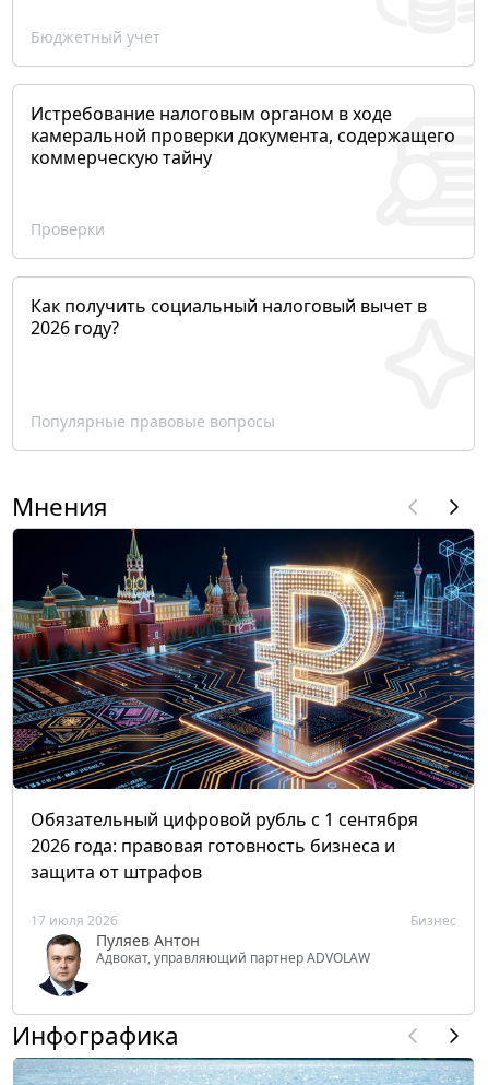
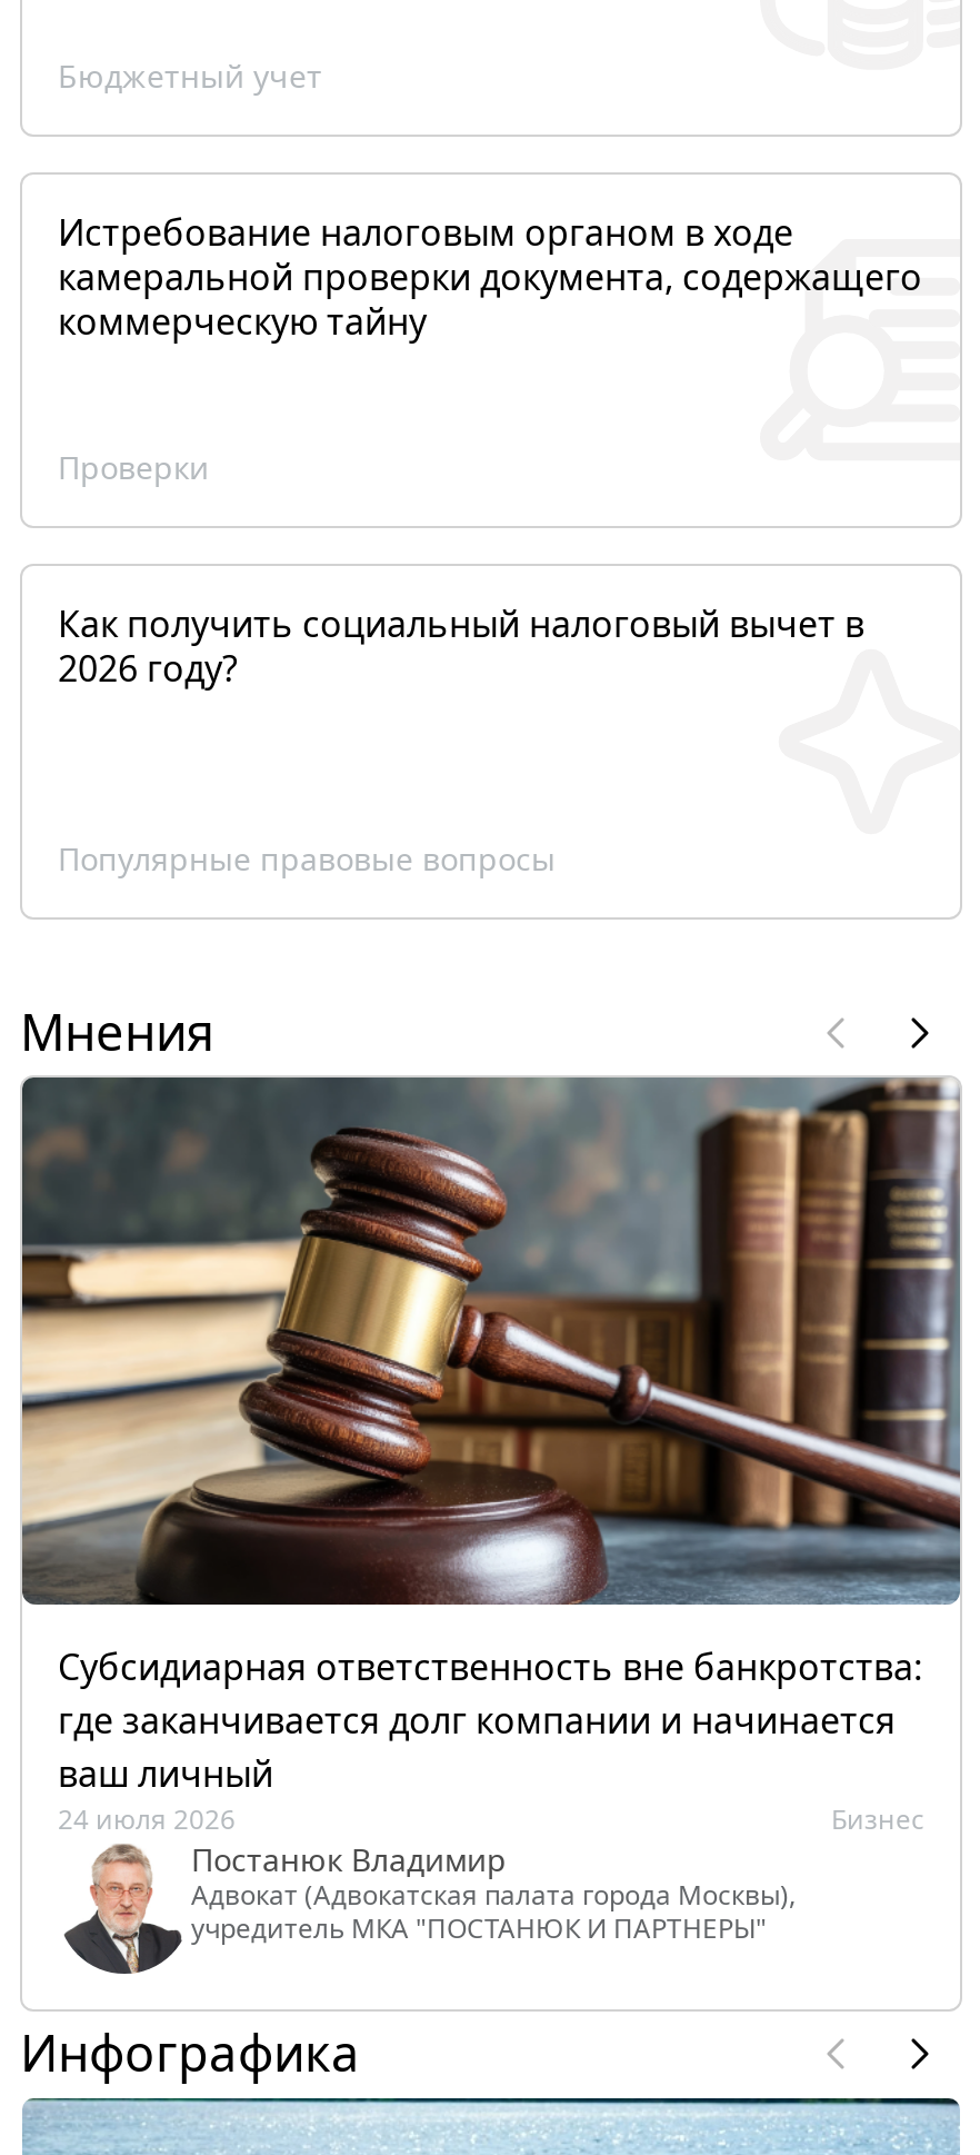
[12,528,475,930] [image] | Обязательный цифровой рубль с 1 сентября | 2026 года: правовая готовность бизнеса и | защита от штрафов | 17 июля 2026 -> [20,1076,962,1839] [image] | Субсидиарная ответственность вне банкротства: | где заканчивается долг компании и начинается | ваш личный | 24 июля 2026
[34,930,370,996] [image] | Пуляев Антон | Адвокат, управляющий партнер ADVOLAW -> [62,1839,796,1975] [image] | Постанюк Владимир | Адвокат (Адвокатская палата города Москвы), | учредитель МКА "ПОСТАНЮК И ПАРТНЕРЫ"

